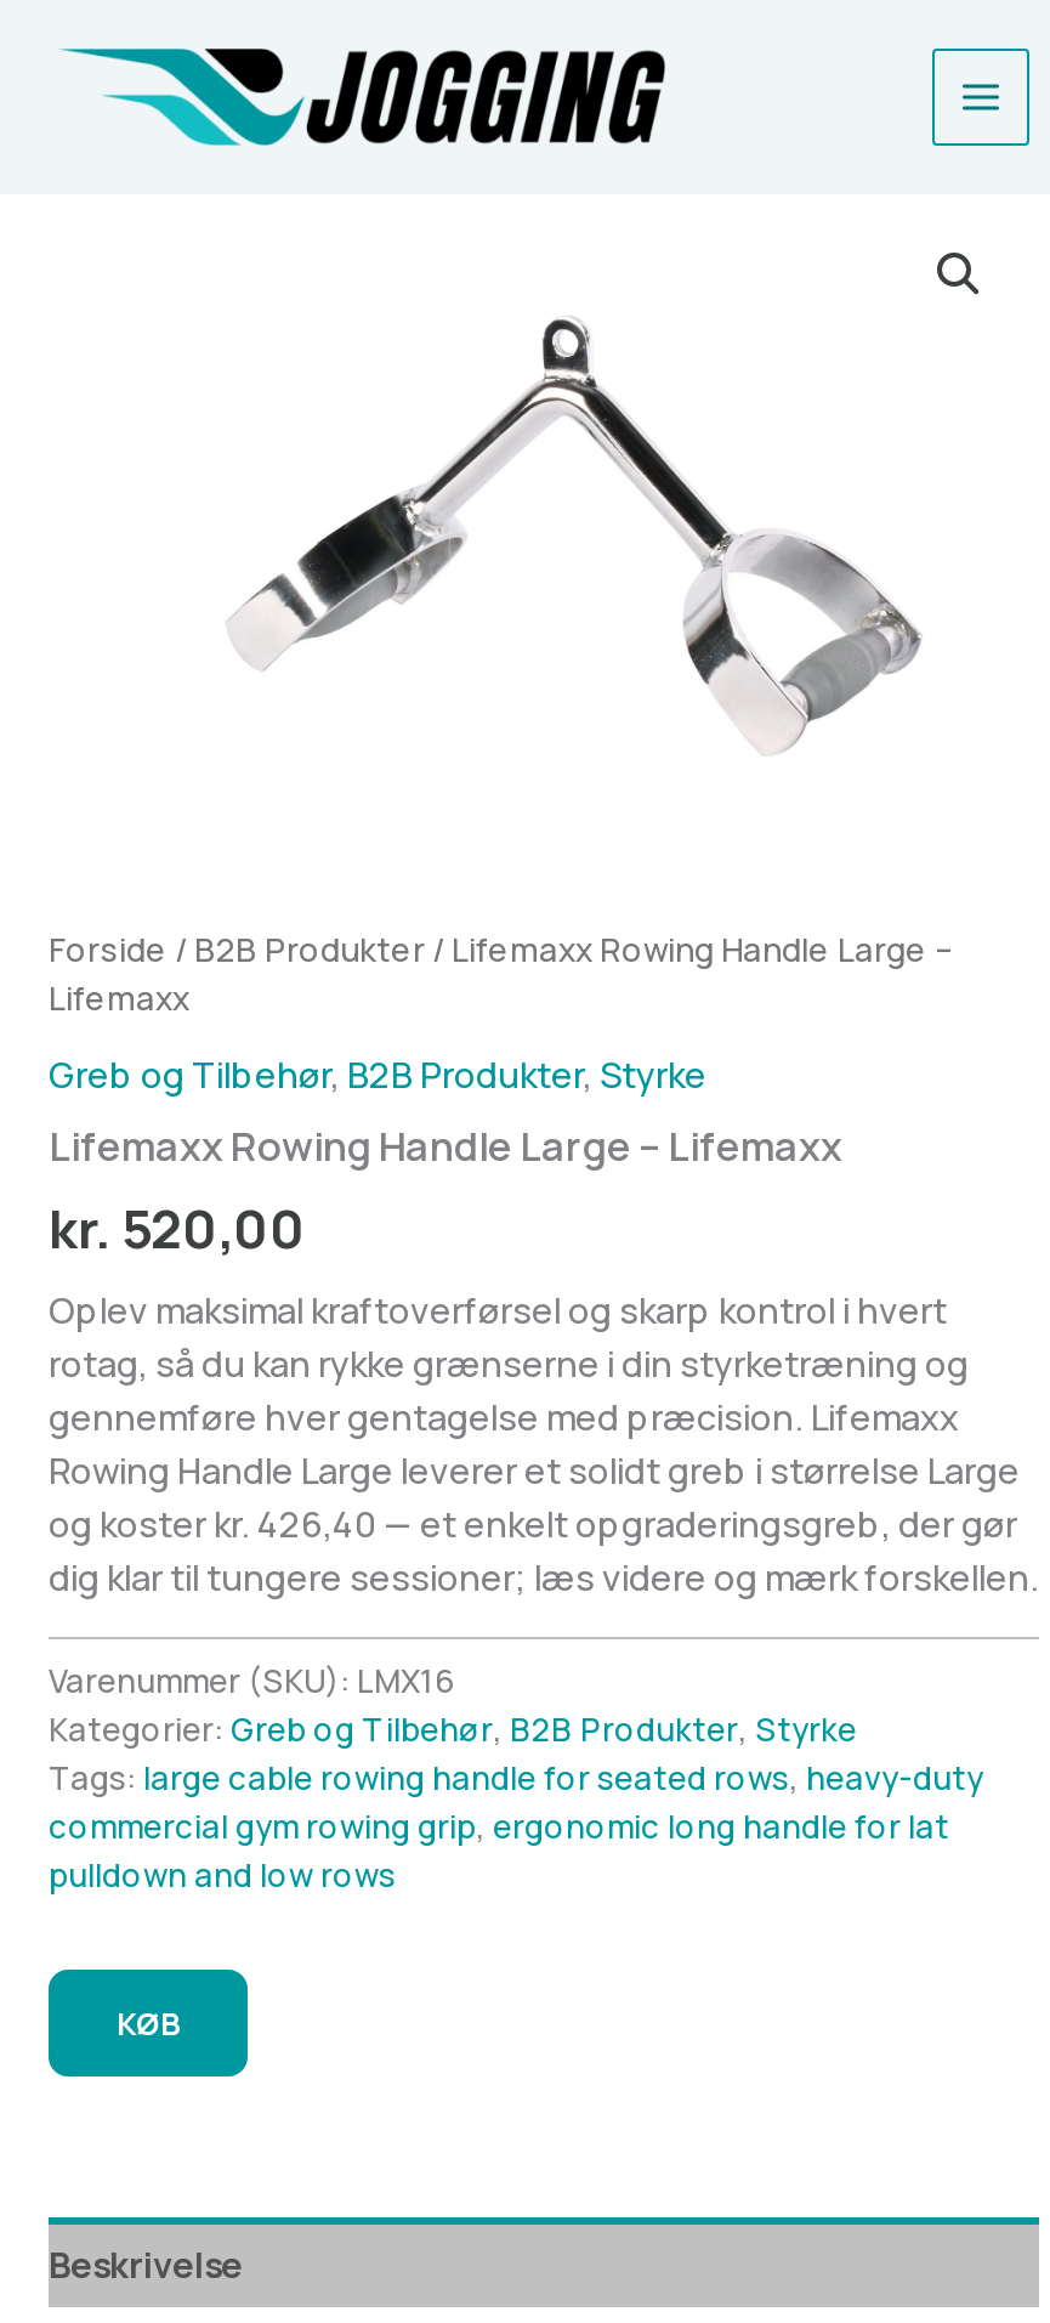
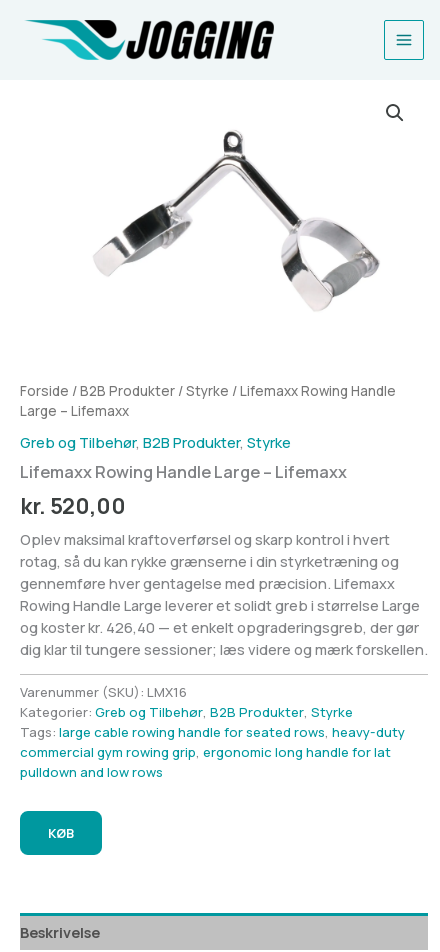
[49,928,954,1020] Forside / B2B Produkter / Lifemaxx Rowing Handle Large – | Lifemaxx -> [20,382,396,420] Forside / B2B Produkter /Styrke / Lifemaxx Rowing Handle | Large – Lifemaxx

